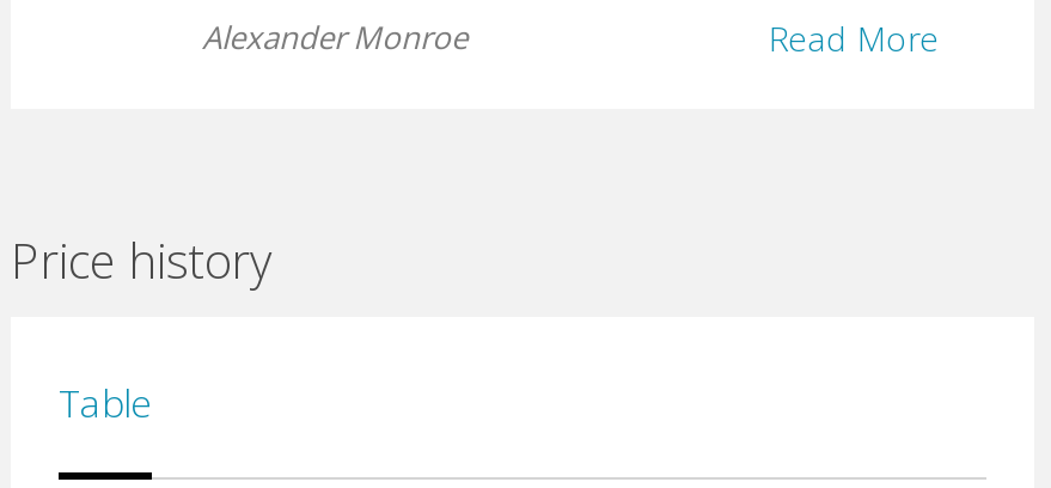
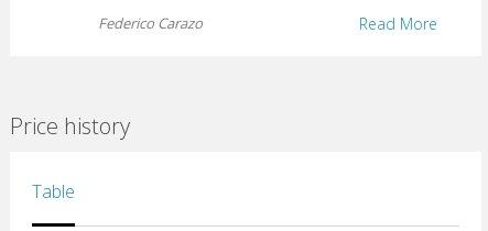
[202,16,468,59] Alexander Monroe -> [98,13,203,33] Federico Carazo

